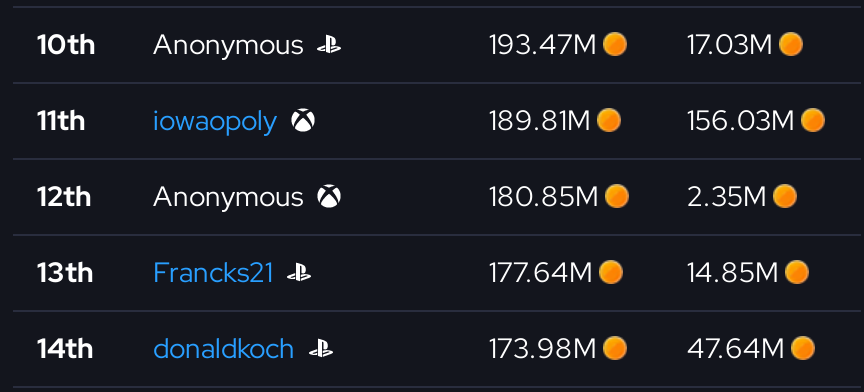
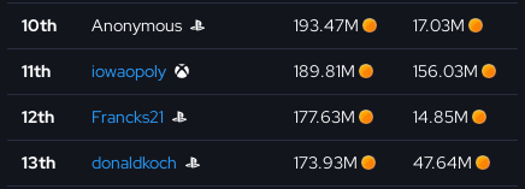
[37,178,773,290] Anonymous | 180.85M | 2.35M | 13th -> none
[489,254,599,290] 177.64M -> [294,106,359,128] 177.63M
[37,330,295,366] 14th donaldkoch -> [22,152,177,173] 13th donaldkoch
[489,330,603,366] 173.98M -> [294,152,361,173] 173.93M

